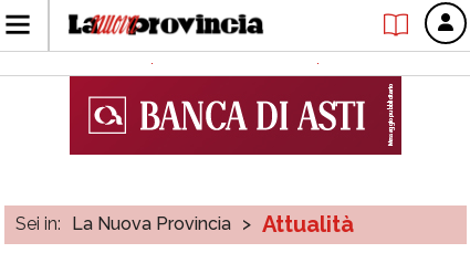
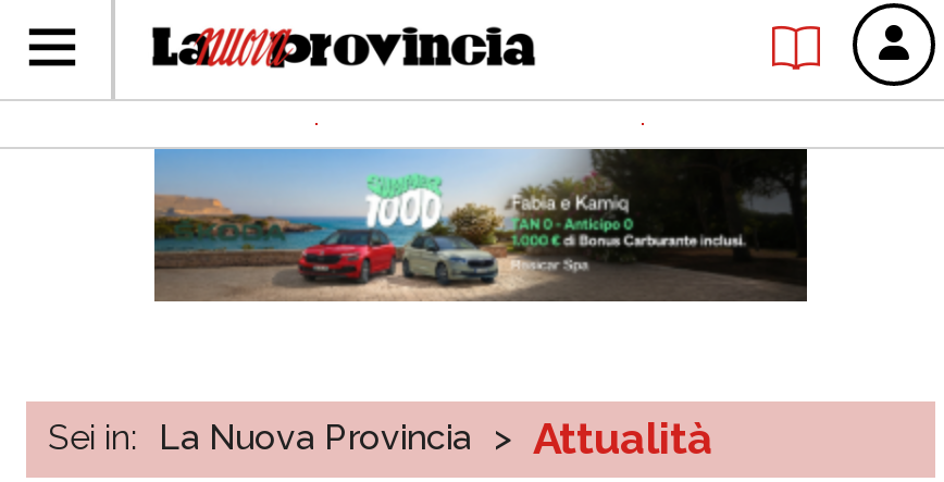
[69,75,403,156] [image] -> [152,147,809,304] [image]

